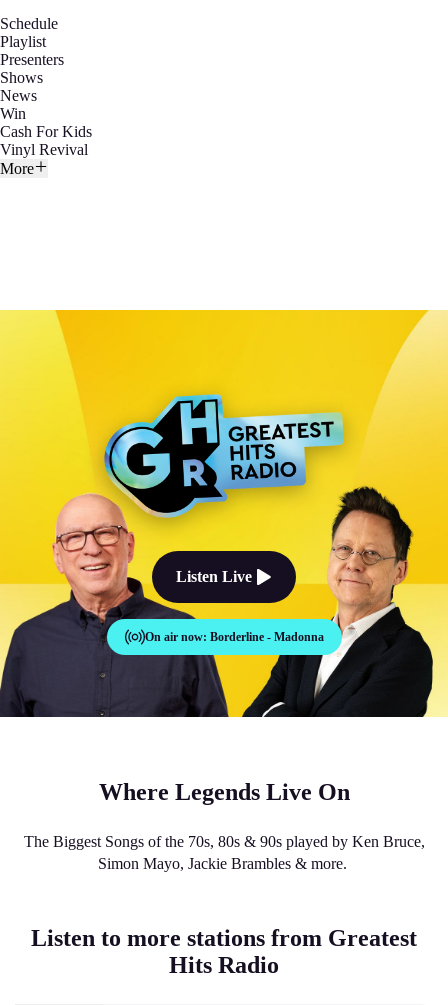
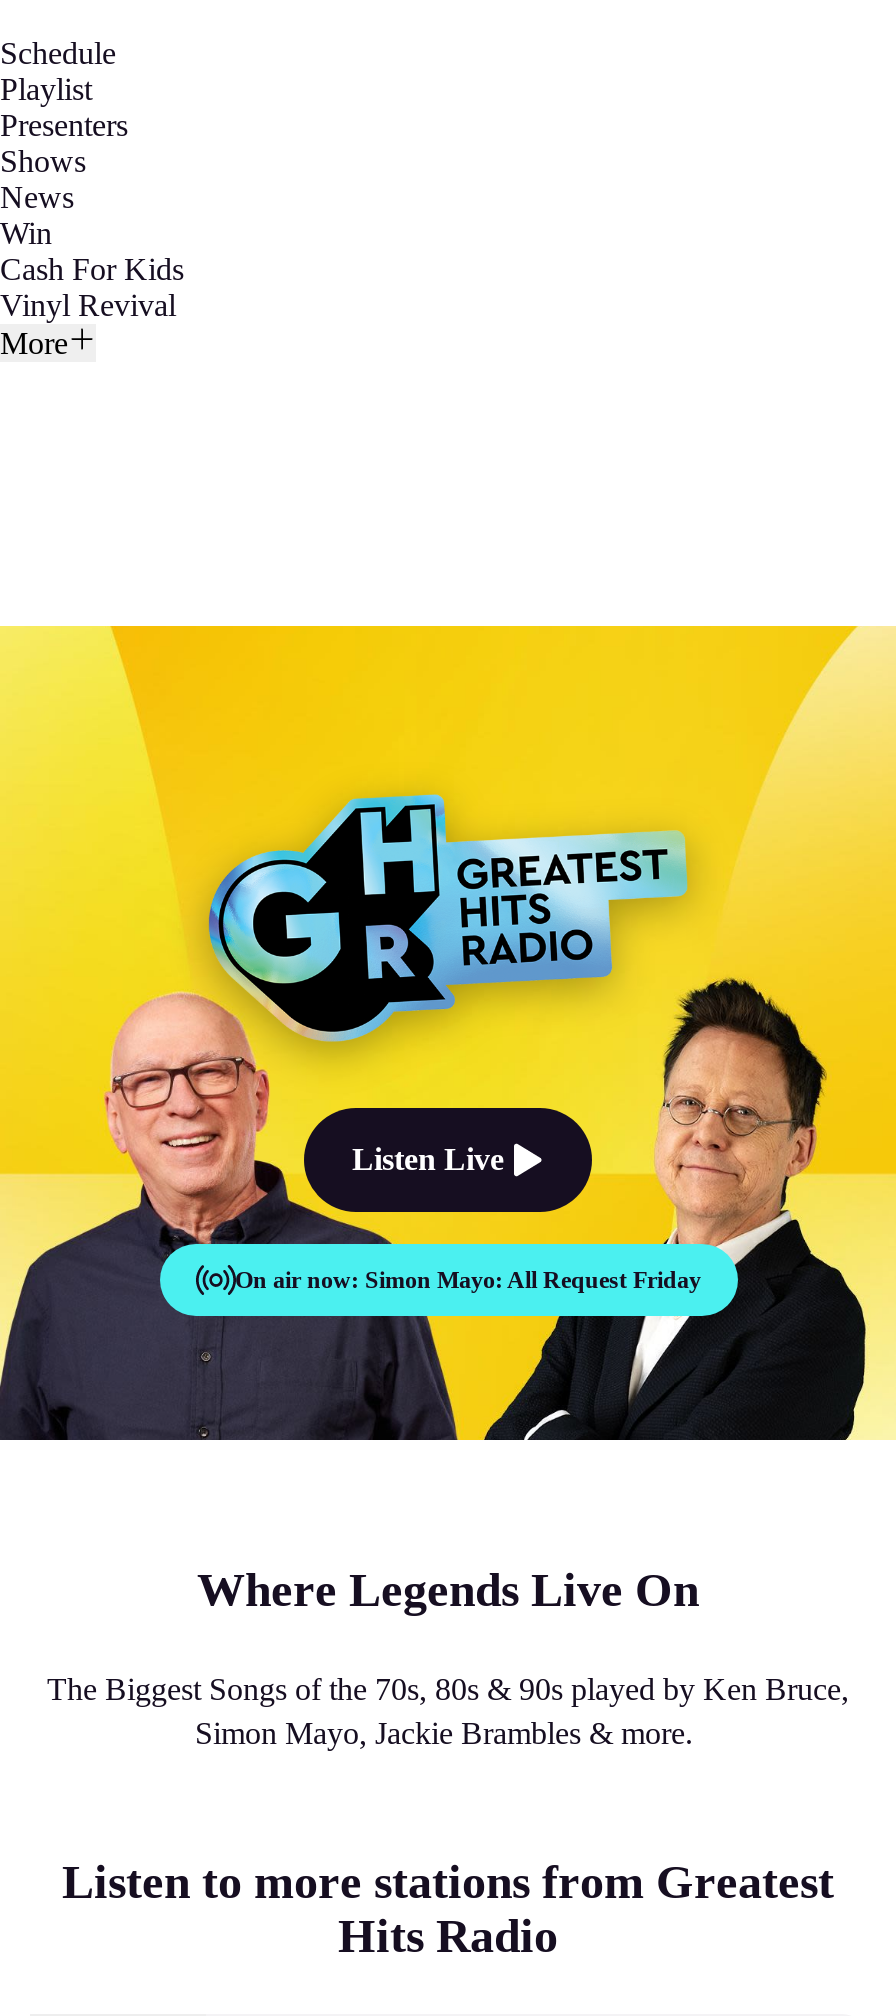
[80,619,323,655] [image] | On air now: Borderline - Madonna -> [158,1242,701,1318] [image] | On air now: Simon Mayo: All Request Friday
[327,619,369,655] [image] -> [664,1242,740,1318] [image]

